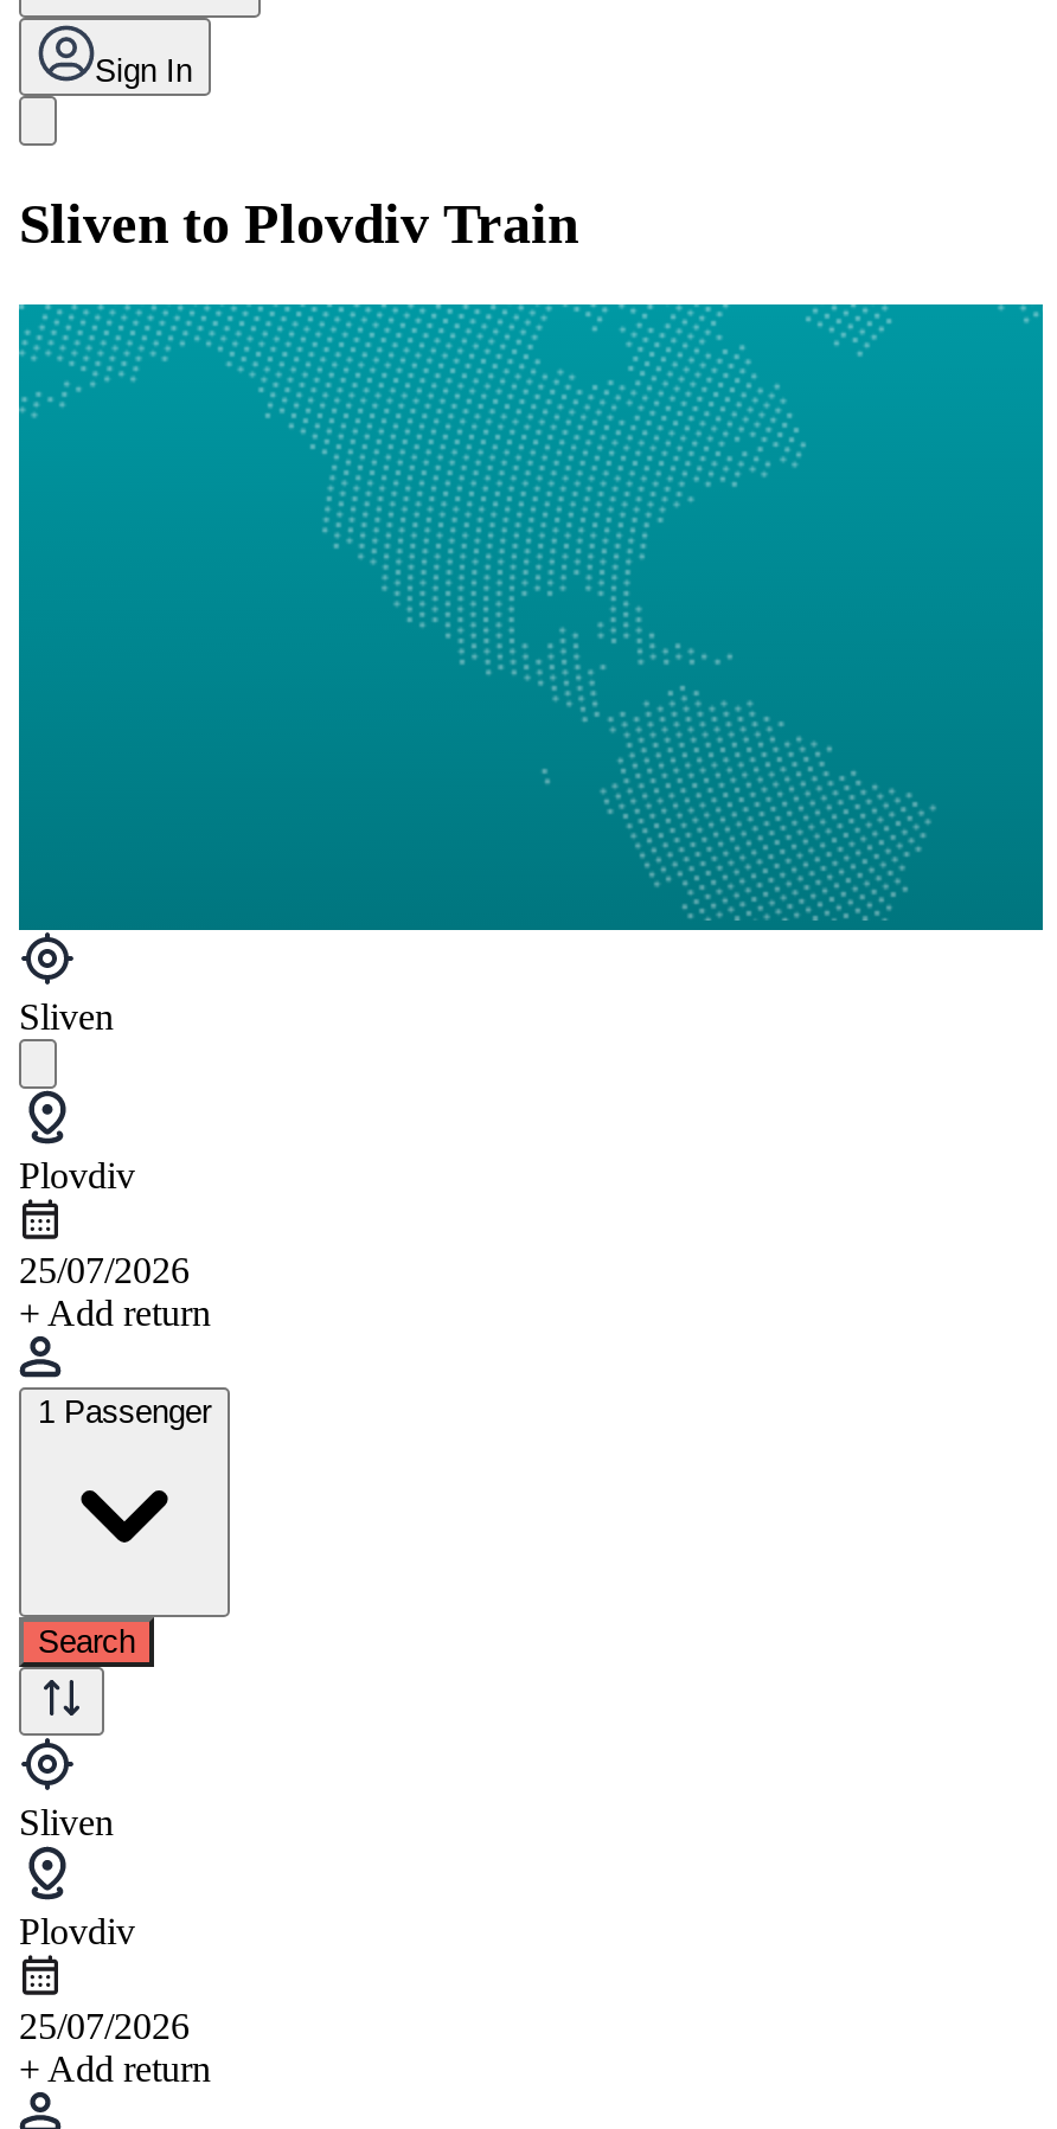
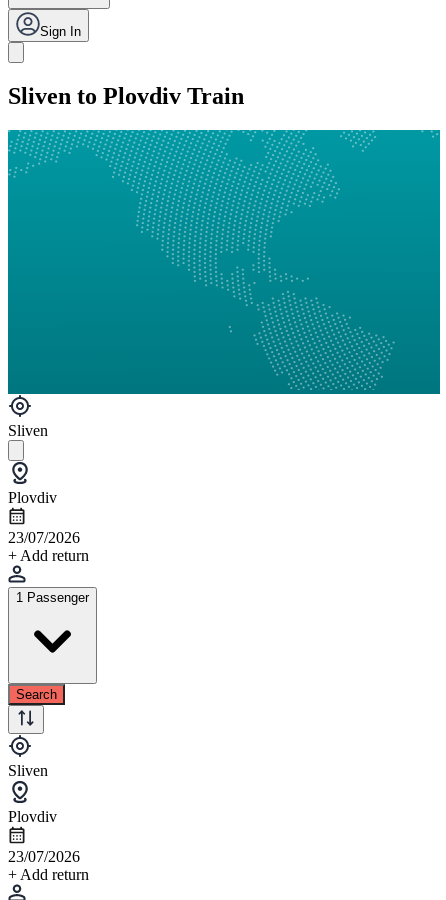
[19,1249,190,1290] 25/07/2026 -> [8,529,80,546] 23/07/2026
[19,2005,190,2046] 25/07/2026 -> [8,848,80,865] 23/07/2026

